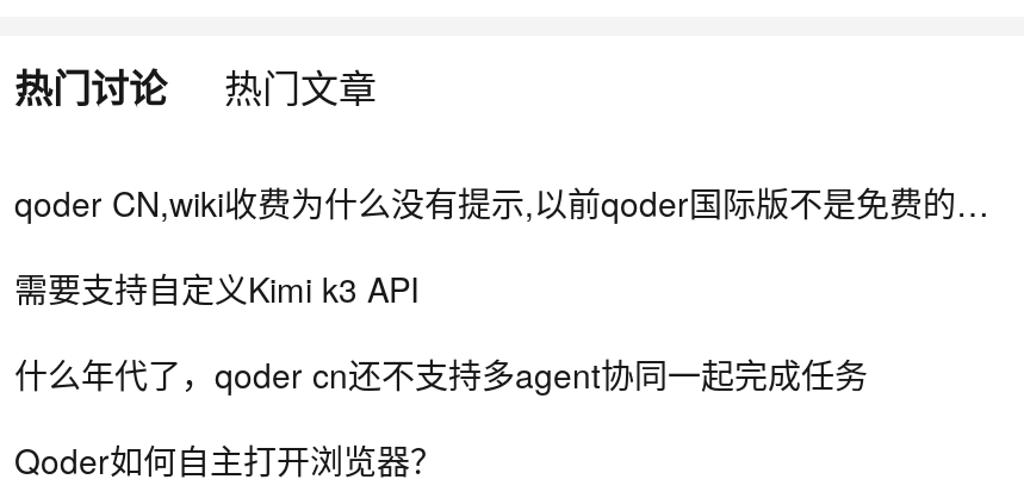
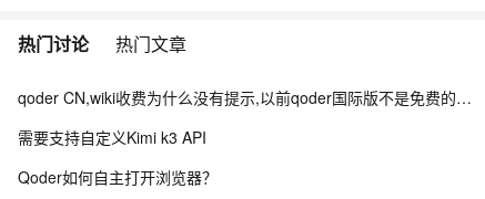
[14,350,868,398] 什么年代了，qoder cn还不支持多agent协同一起完成任务 -> none

